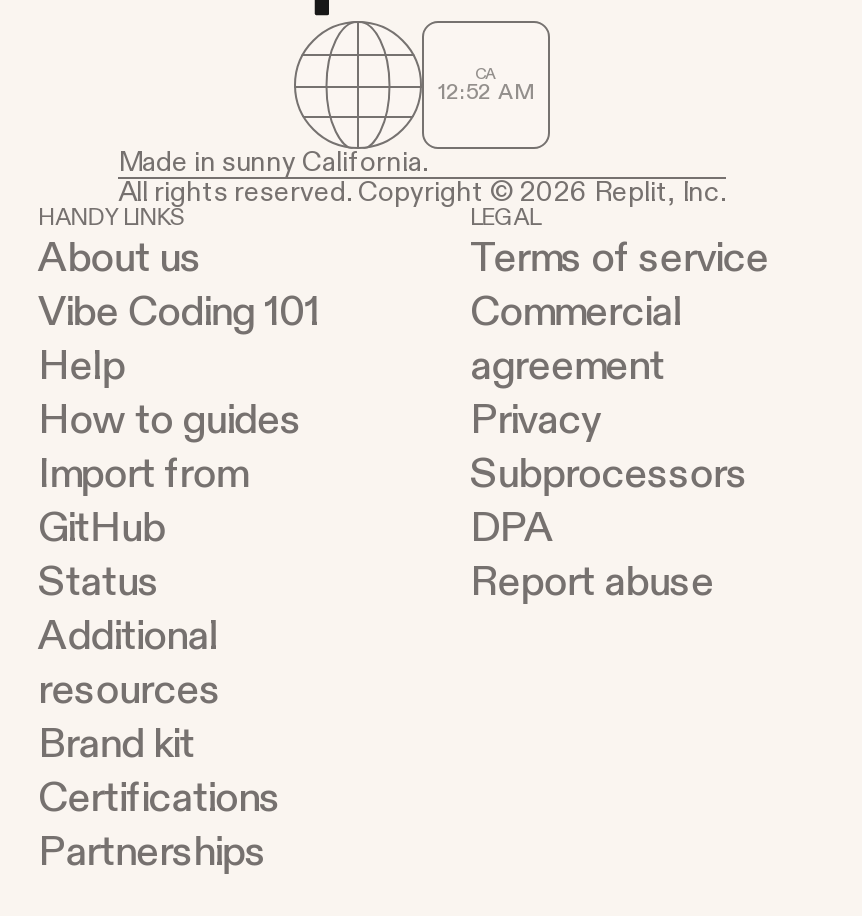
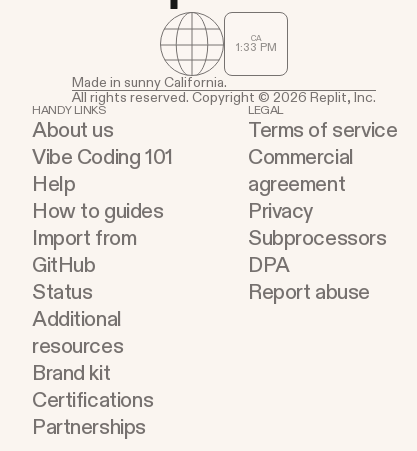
[438,78,534,106] 12:52 AM -> [235,40,276,54] 1:33 PM

